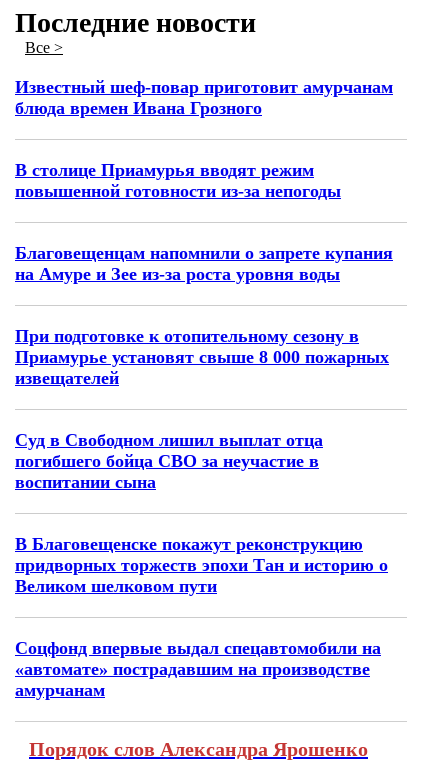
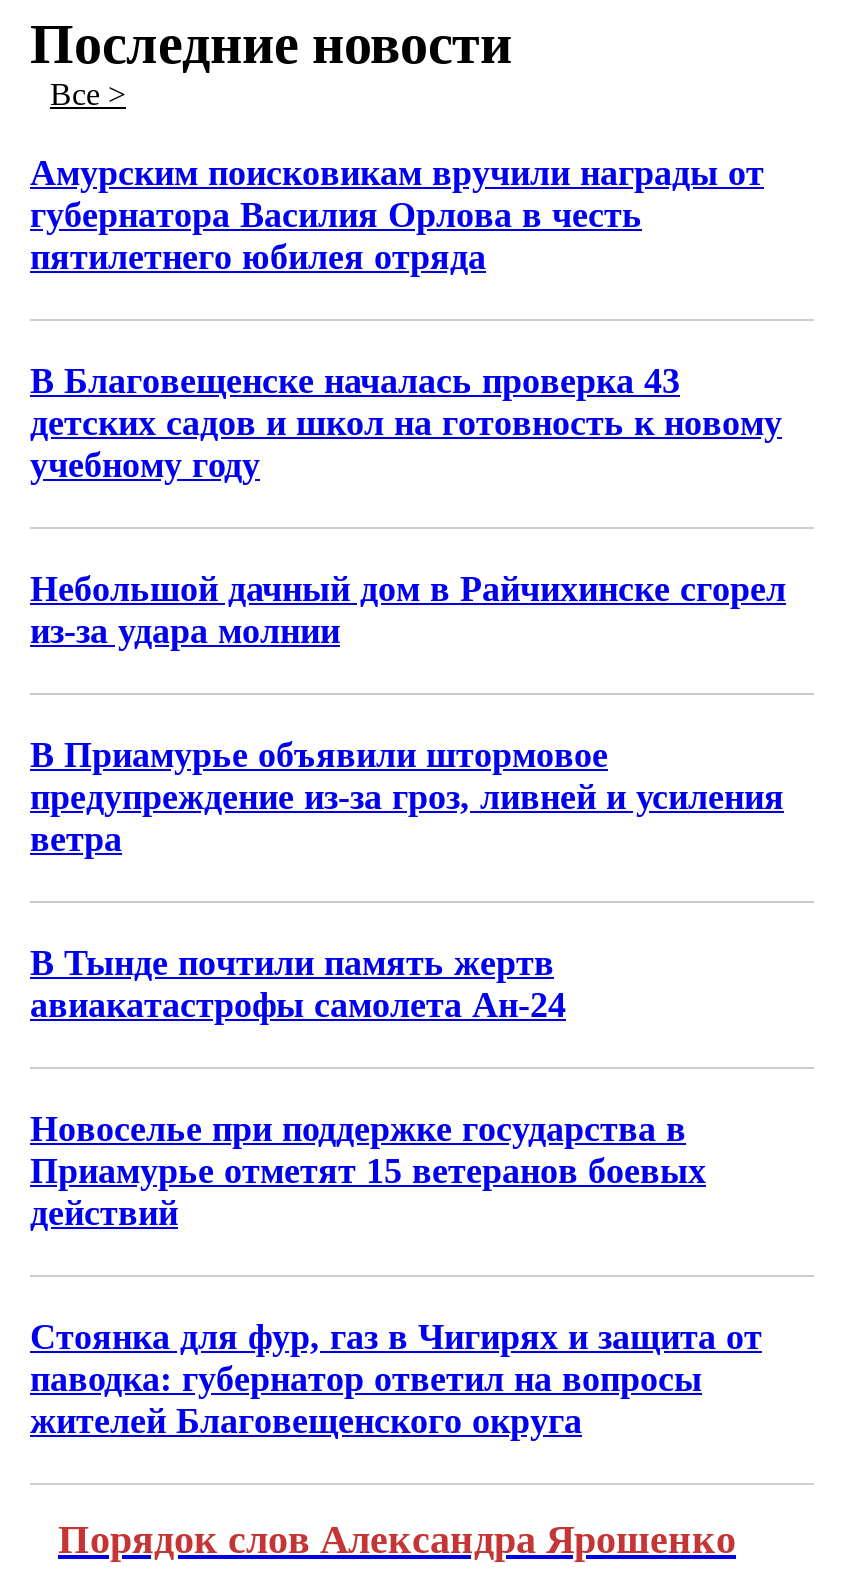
[15,77,393,118] Известный шеф-повар приготовит амурчанам | блюда времен Ивана Грозного -> [30,154,764,278] Амурским поисковикам вручили награды от | губернатора Василия Орлова в честь | пятилетнего юбилея отряда
[15,160,341,201] В столице Приамурья вводят режим | повышенной готовности из-за непогоды -> [30,362,782,486] В Благовещенске началась проверка 43 | детских садов и школ на готовность к новому | учебному году
[15,243,393,284] Благовещенцам напомнили о запрете купания | на Амуре и Зее из-за роста уровня воды -> [30,570,786,652] Небольшой дачный дом в Райчихинске сгорел | из-за удара молнии
[15,326,389,388] При подготовке к отопительному сезону в | Приамурье установят свыше 8 000 пожарных | извещателей -> [30,736,784,860] В Приамурье объявили штормовое | предупреждение из-за гроз, ливней и усиления | ветра
[15,430,323,492] Суд в Свободном лишил выплат отца | погибшего бойца СВО за неучастие в | воспитании сына -> [30,944,566,1026] В Тынде почтили память жертв | авиакатастрофы самолета Ан-24
[15,534,388,596] В Благовещенске покажут реконструкцию | придворных торжеств эпохи Тан и историю о | Великом шелковом пути -> [30,1110,706,1234] Новоселье при поддержке государства в | Приамурье отметят 15 ветеранов боевых | действий
[15,638,381,700] Соцфонд впервые выдал спецавтомобили на | «автомате» пострадавшим на производстве | амурчанам -> [30,1318,762,1442] Стоянка для фур, газ в Чигирях и защита от | паводка: губернатор ответил на вопросы | жителей Благовещенского округа

